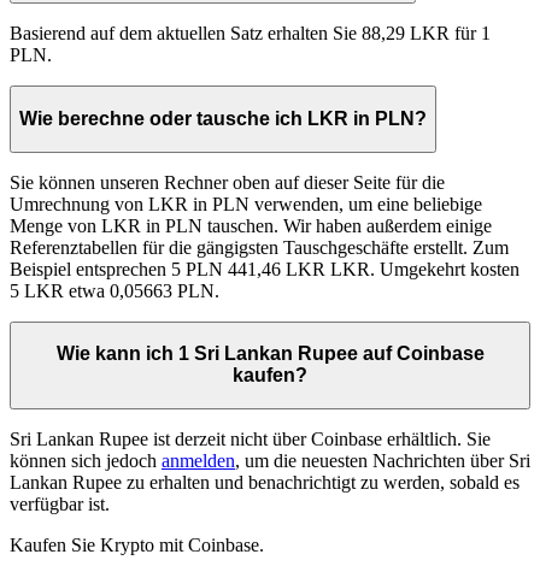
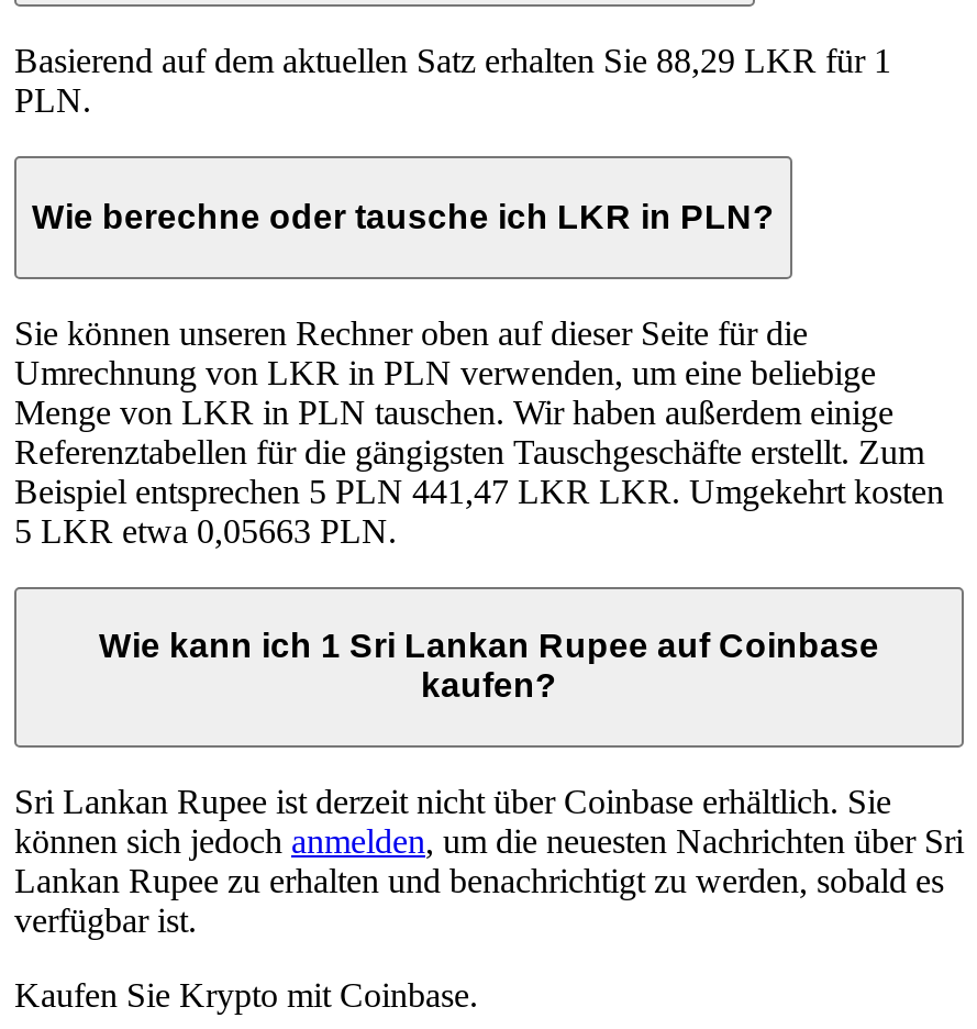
[10,258,520,279] Beispiel entsprechen 5 PLN 441,46 LKR LKR. Umgekehrt kosten -> [14,472,944,509] Beispiel entsprechen 5 PLN 441,47 LKR LKR. Umgekehrt kosten

